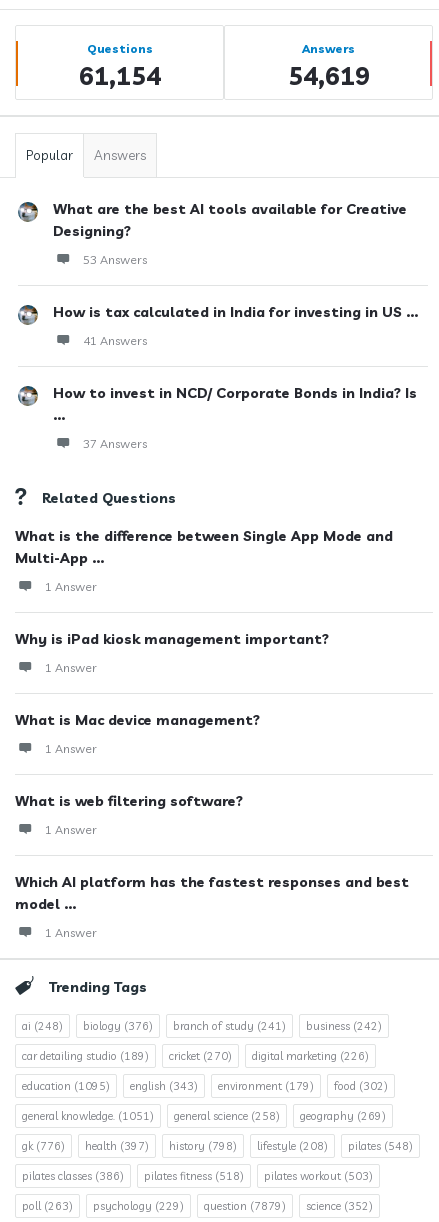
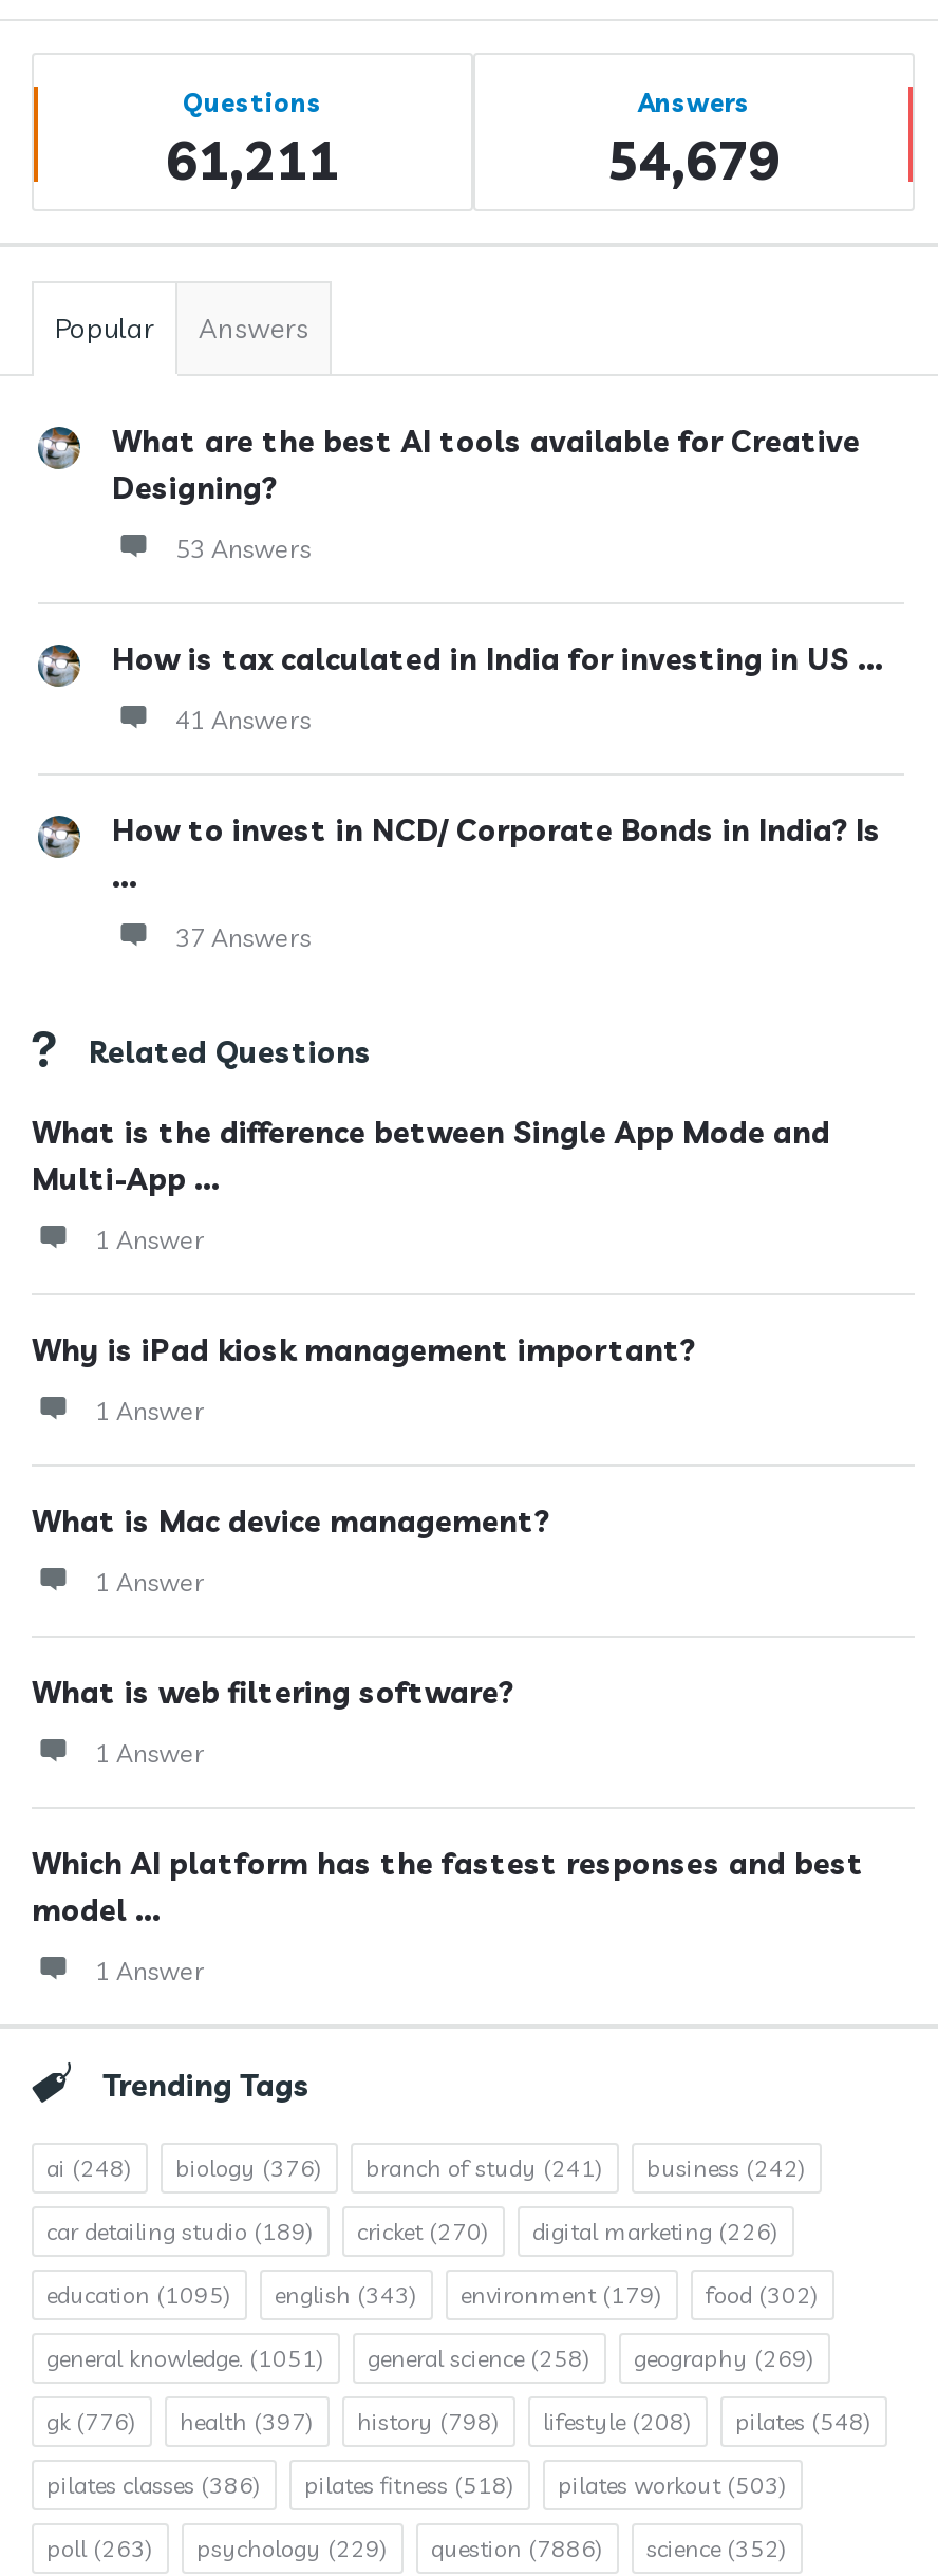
[78,60,160,91] 61,154 -> [166,127,339,192] 61,211
[287,60,369,91] 54,619 -> [607,127,781,192] 54,679
[22,1199,373,1213] poll (263) psychology (229) question (7879) science (352) -> [46,2534,788,2563] poll (263) psychology (229) question (7886) science (352)

